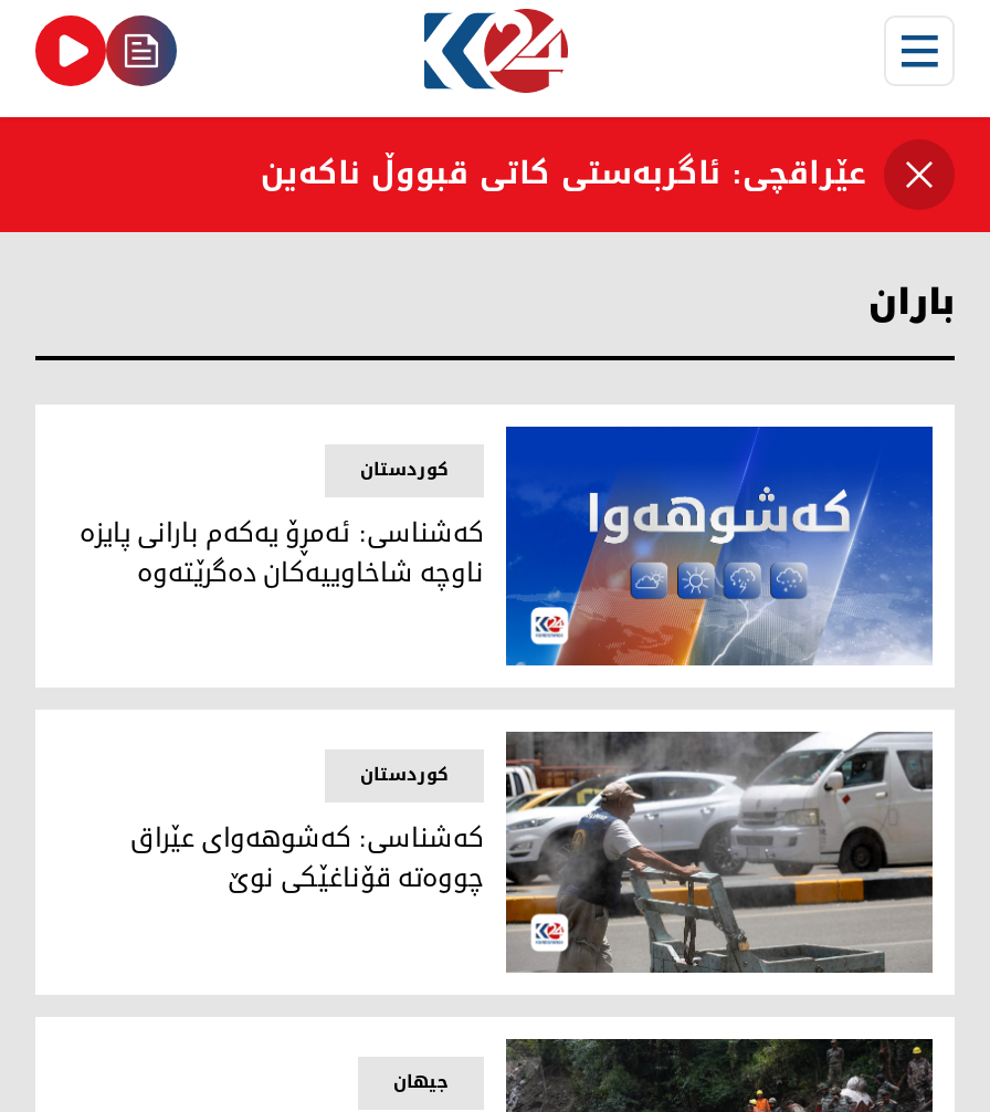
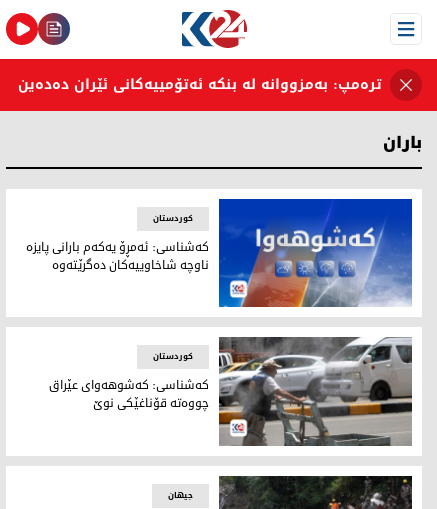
[261,141,866,206] عێراقچی: ئاگربەستی کاتی قبووڵ ناکەین -> [18,70,382,99] ترەمپ: بەمزووانە لە بنکە ئەتۆمییەکانی ئێران دەدەین

